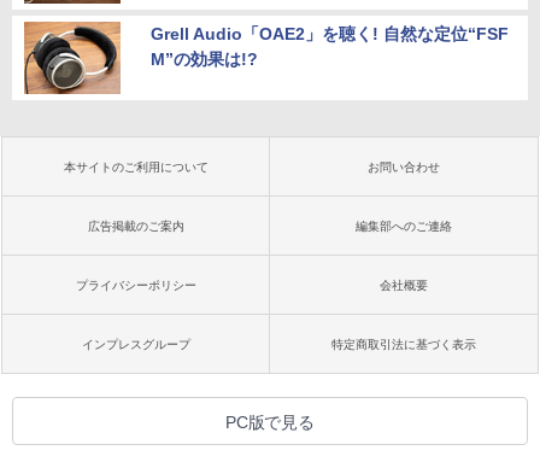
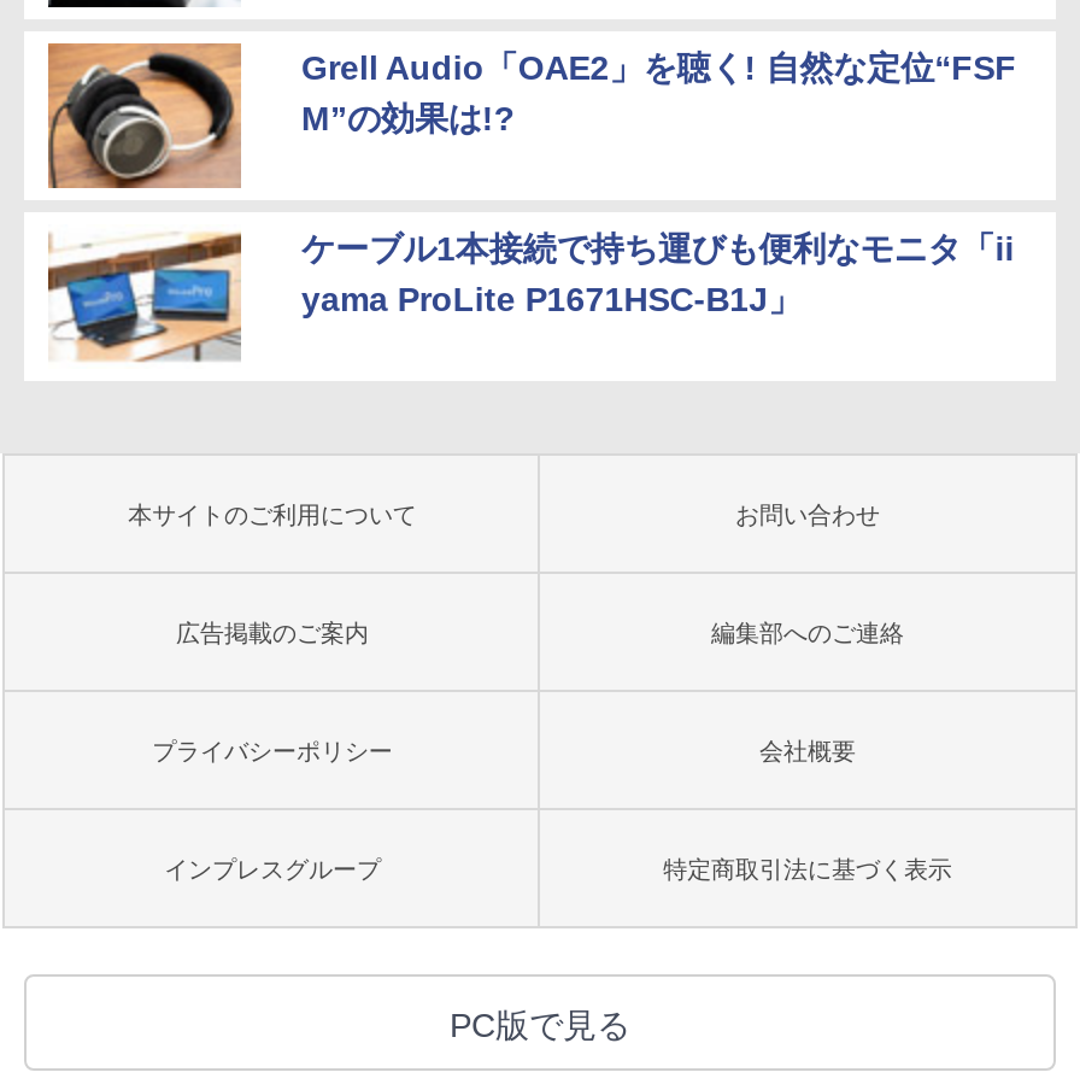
none -> [46,228,1014,364] [image] | ケーブル1本接続で持ち運びも便利なモニタ「ii | yama ProLite P1671HSC-B1J」

